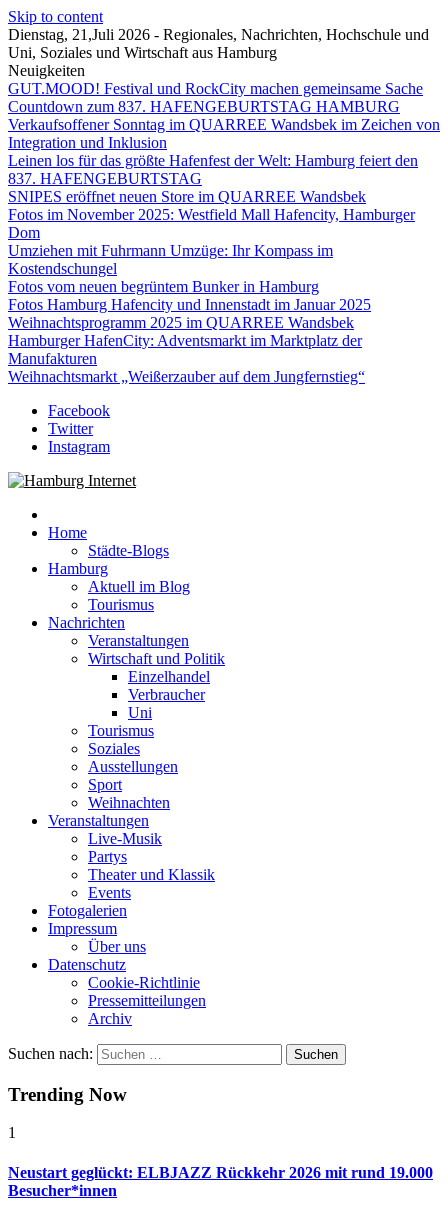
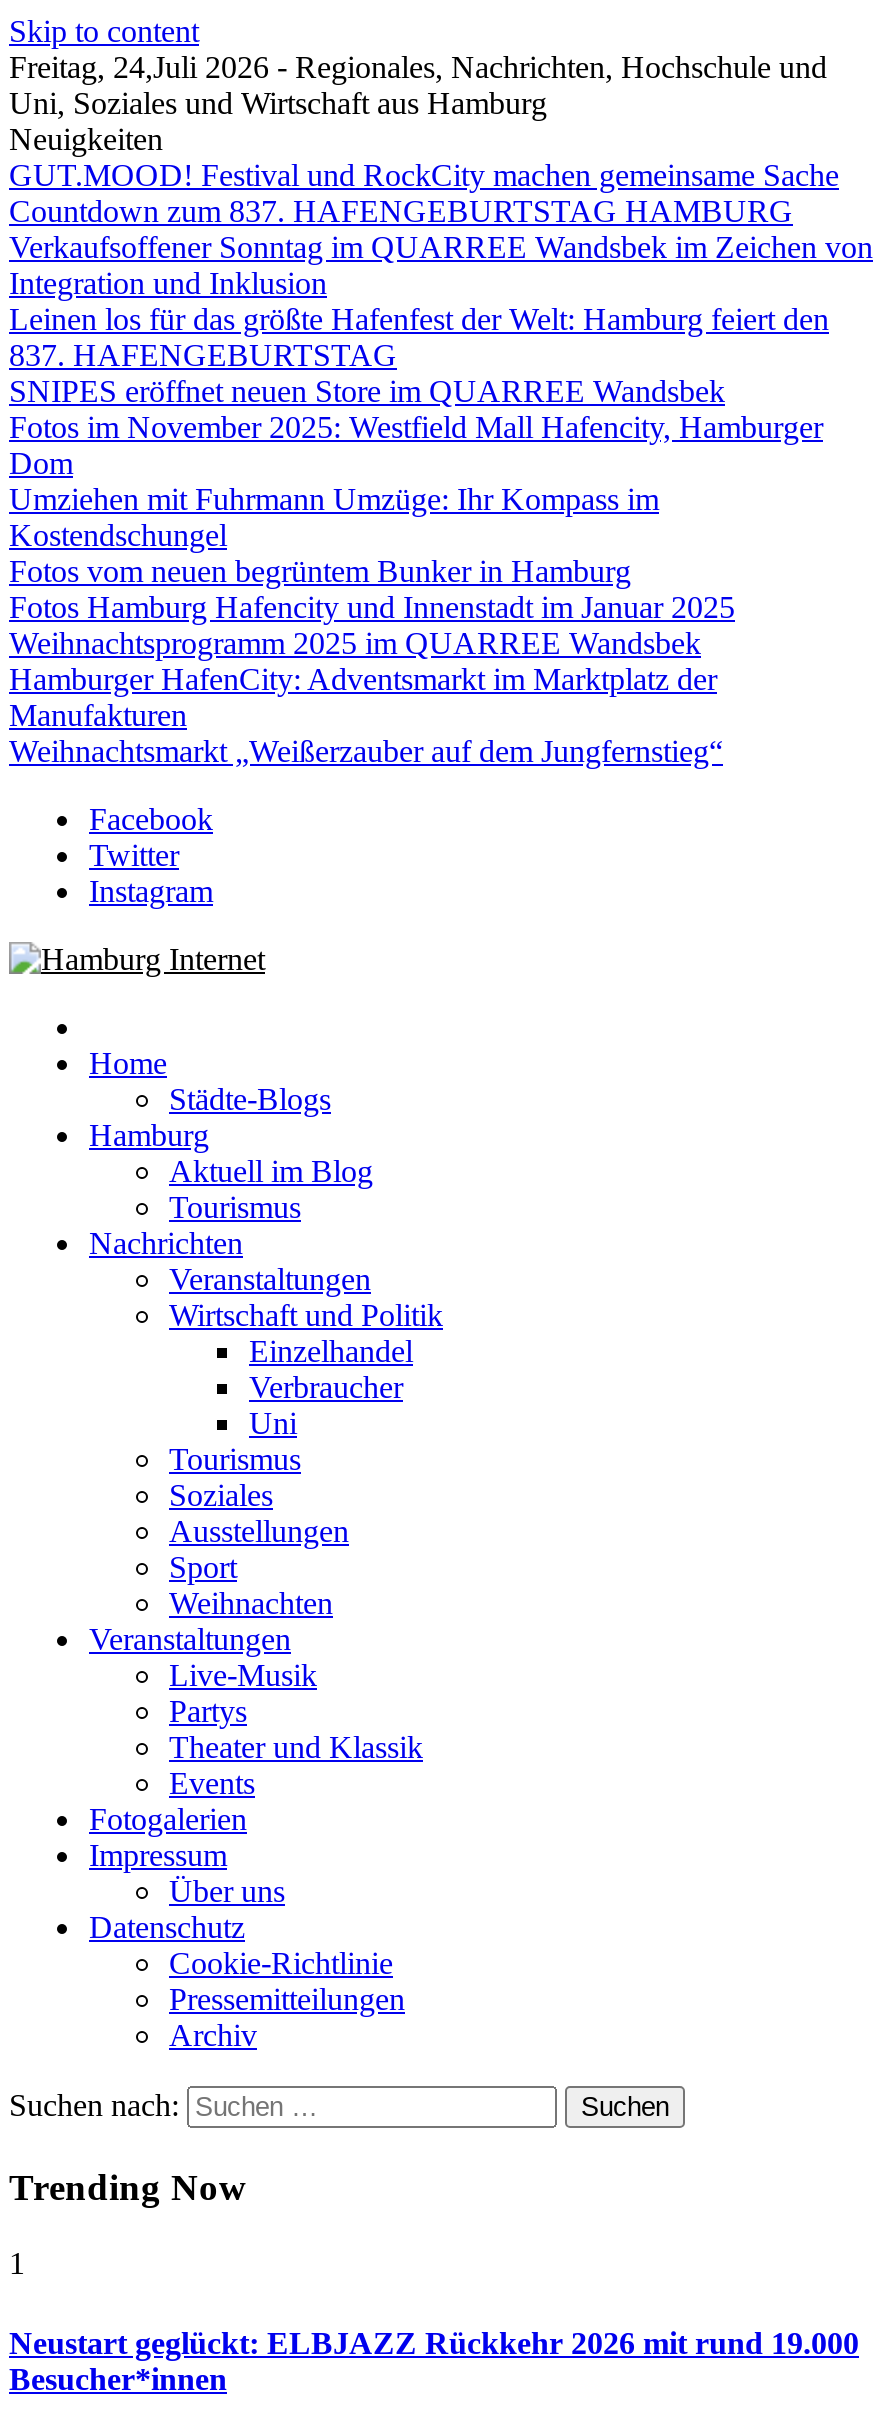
[8,26,429,43] Dienstag, 21,Juli 2026 - Regionales, Nachrichten, Hochschule und -> [9,50,827,84] Freitag, 24,Juli 2026 - Regionales, Nachrichten, Hochschule und

